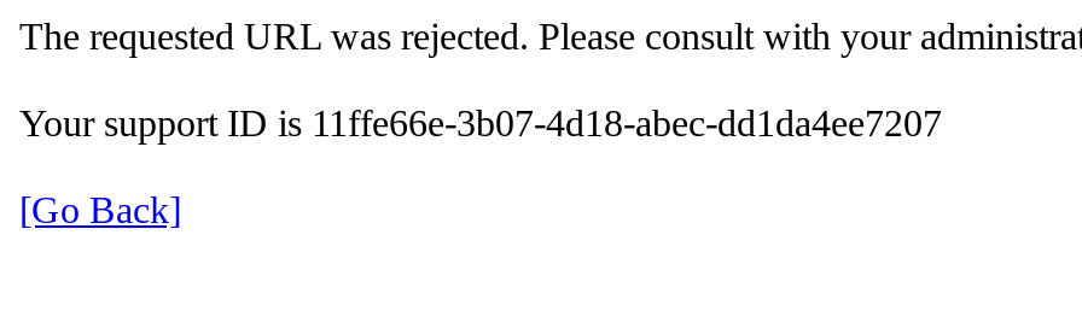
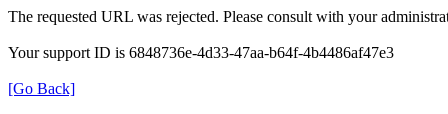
[19,102,942,143] Your support ID is 11ffe66e-3b07-4d18-abec-dd1da4ee7207 -> [8,44,394,61] Your support ID is 6848736e-4d33-47aa-b64f-4b4486af47e3

